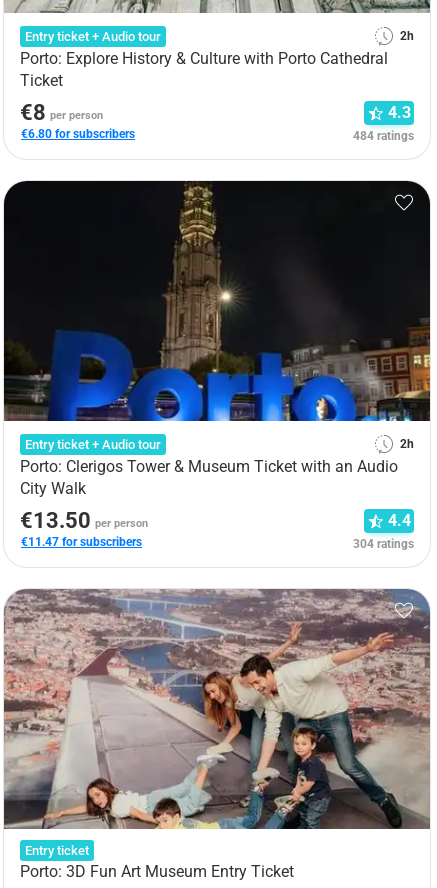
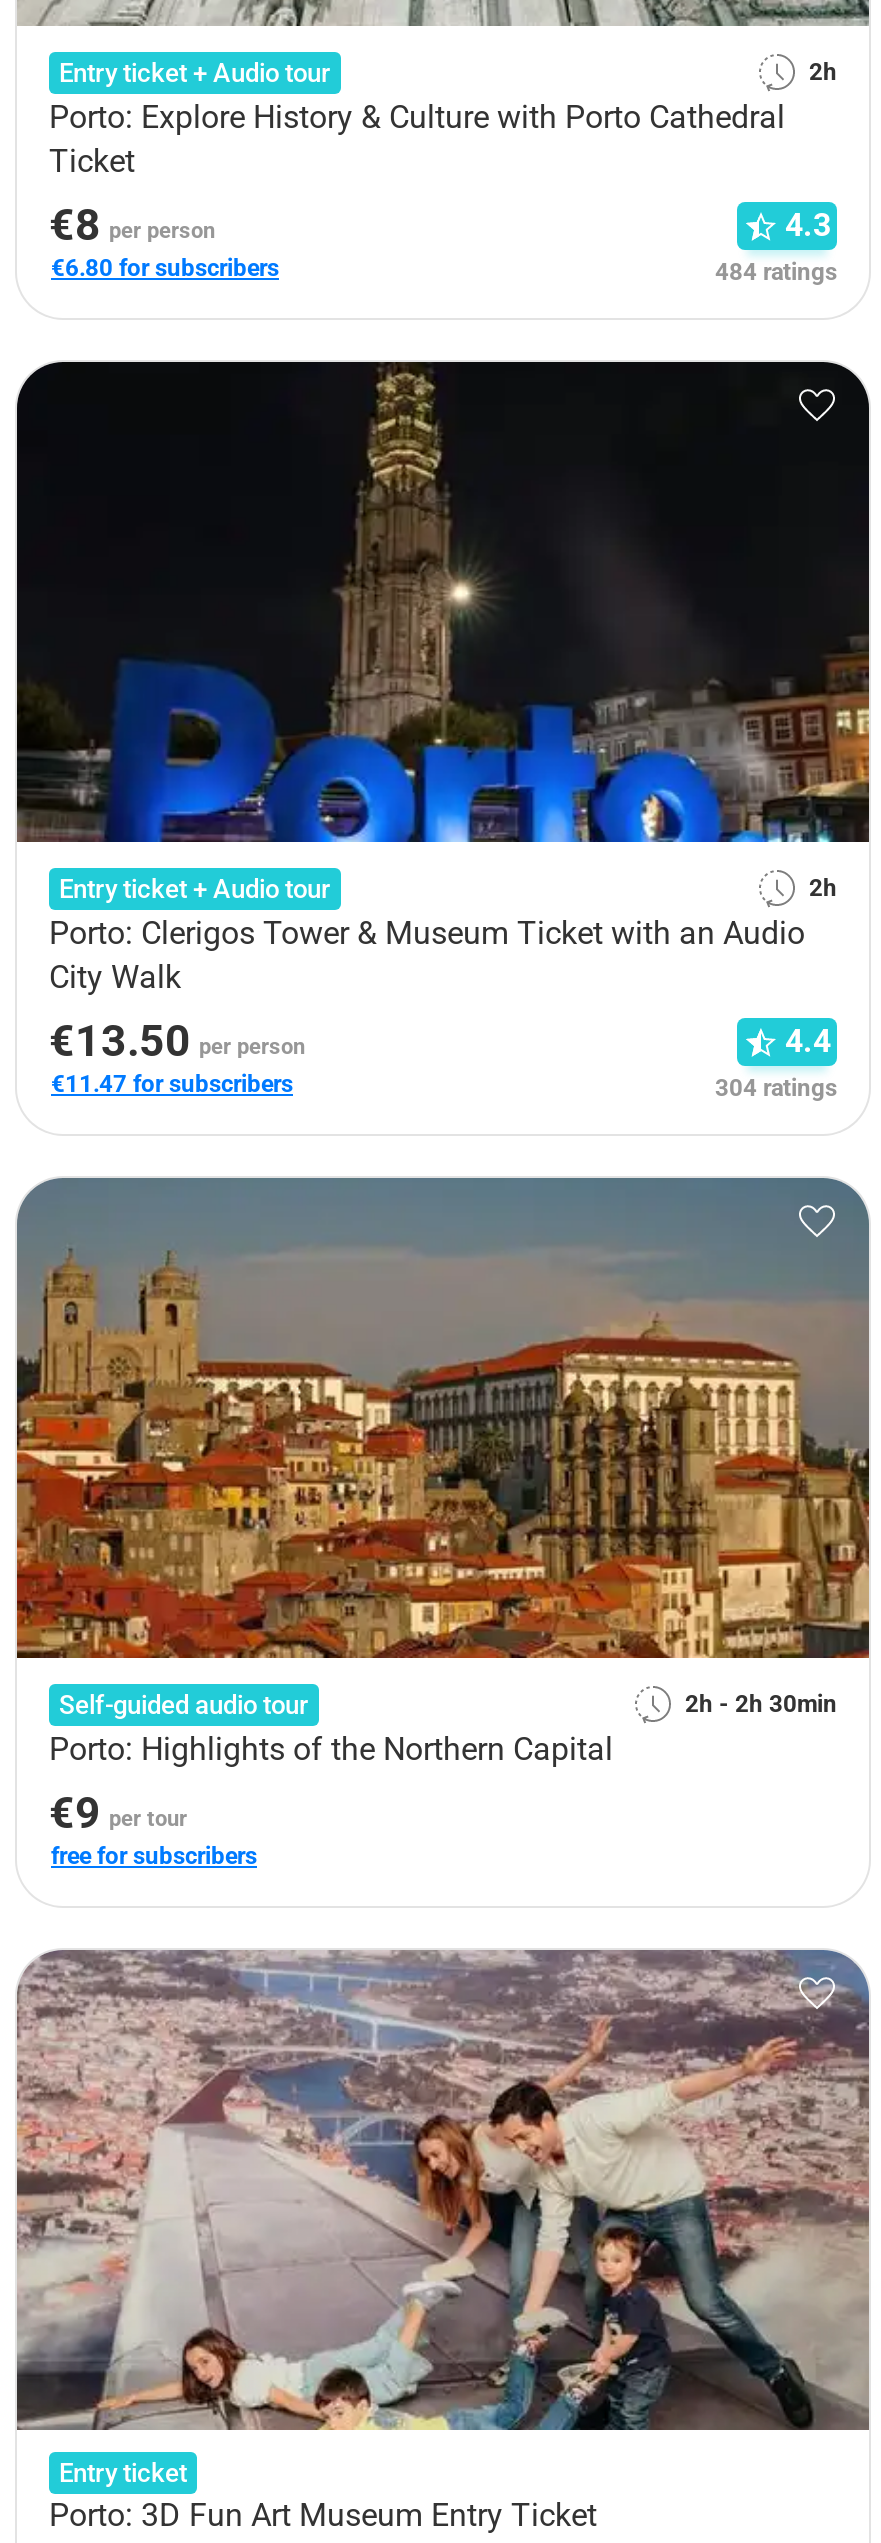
none -> [15,1178,869,1870] [image] | Self-guided audio tour | 2h - 2h 30min | Porto: Highlights of the Northern Capital | €9 per tour | free for subscribers

